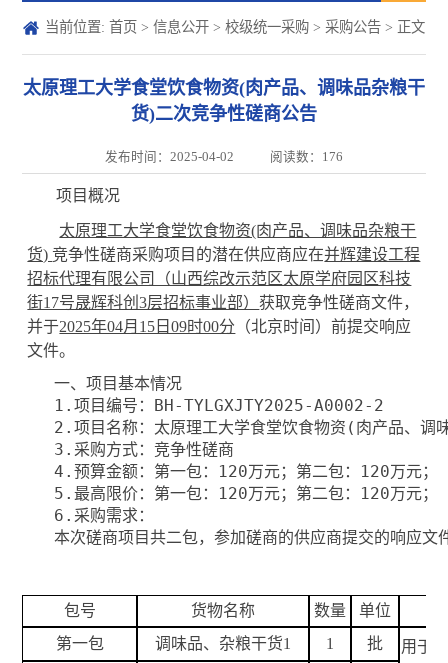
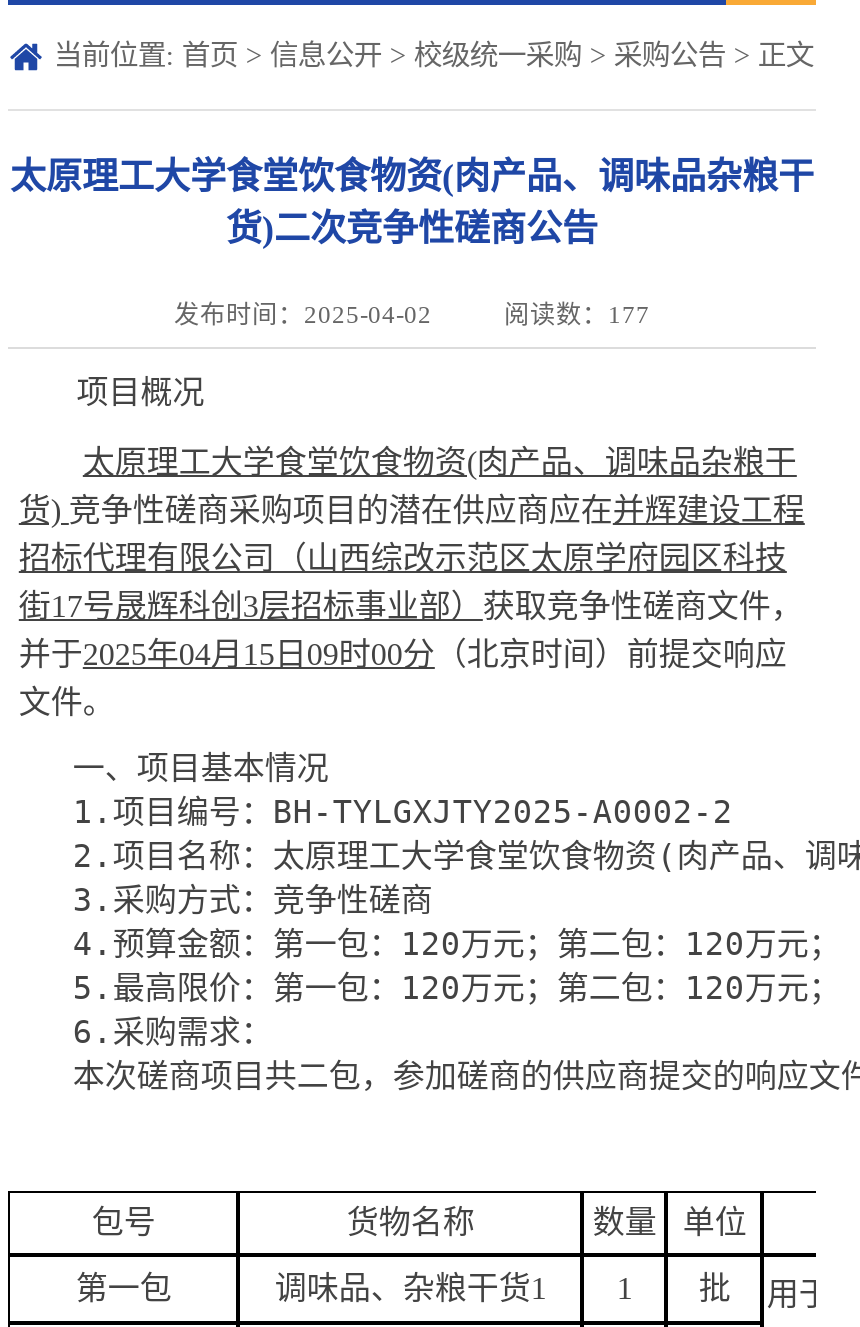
[270,150,343,164] 阅读数：176 -> [504,301,650,329] 阅读数：177

